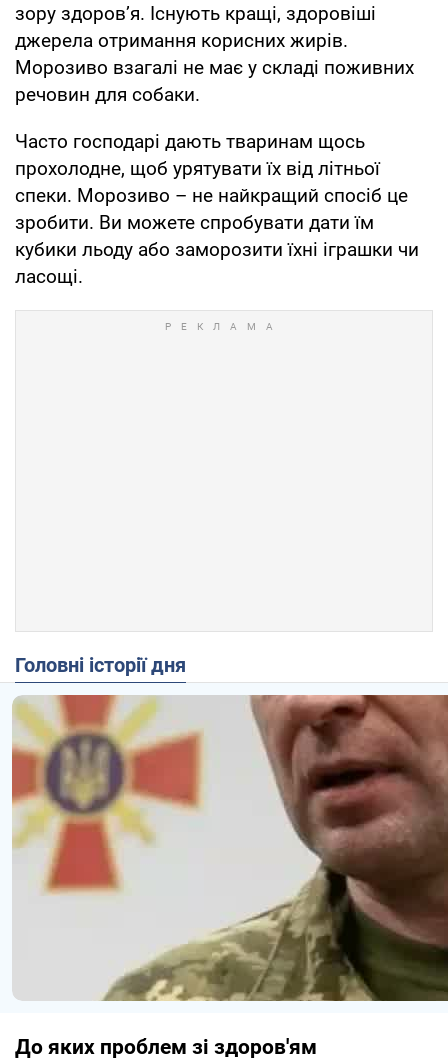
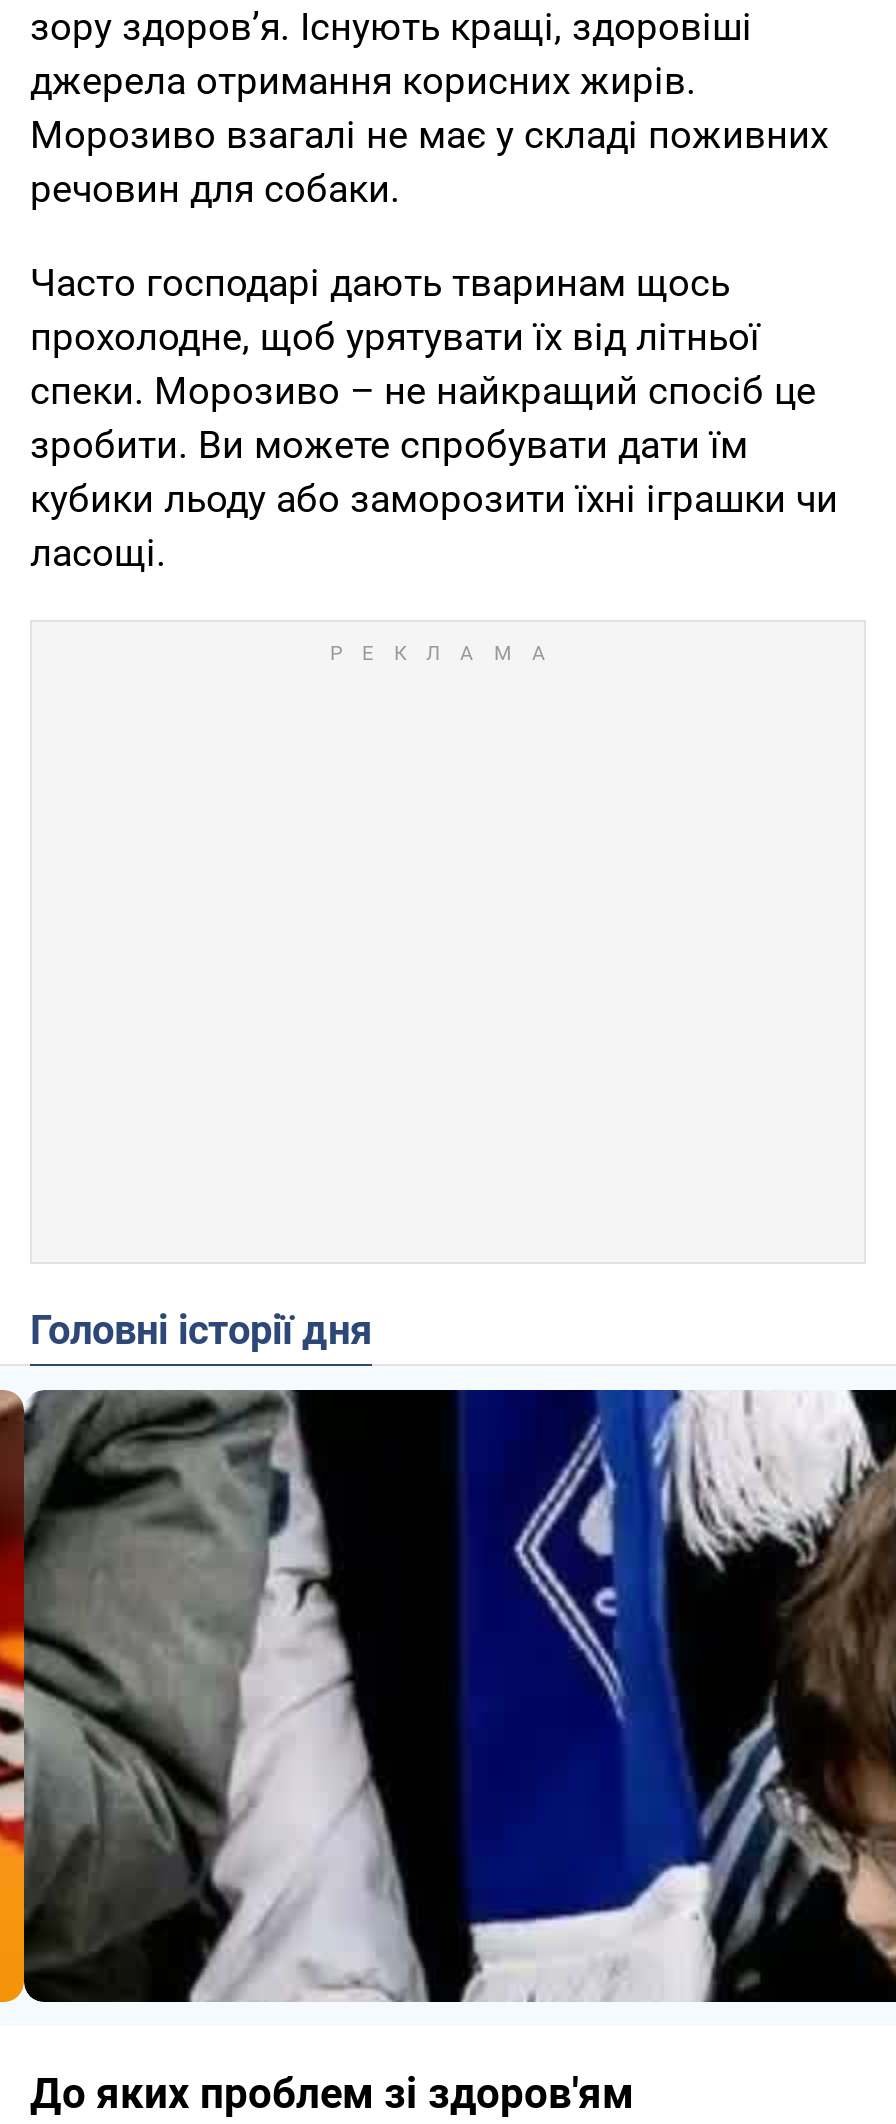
[3,694,445,1002] [image] -> [6,1388,890,2004] [image]

